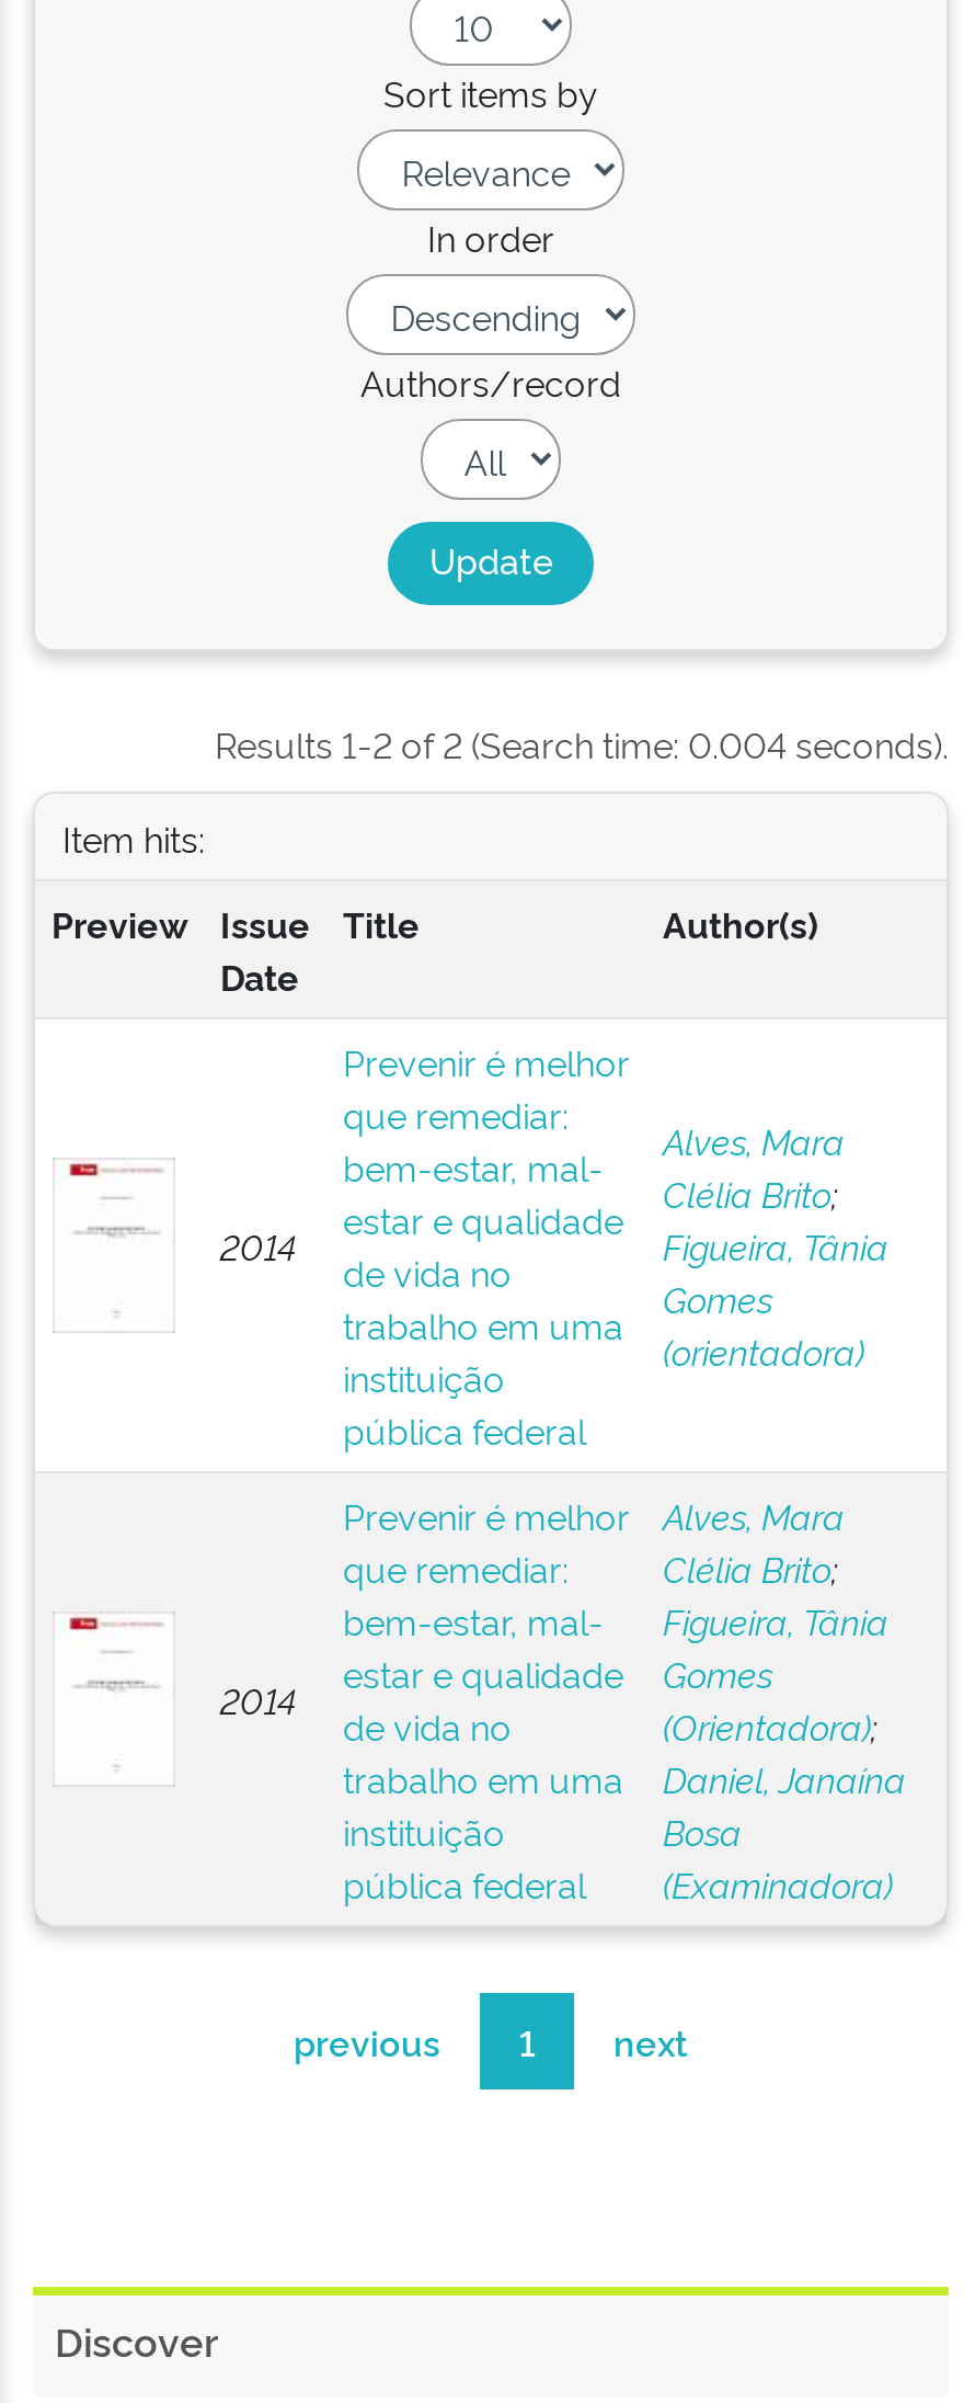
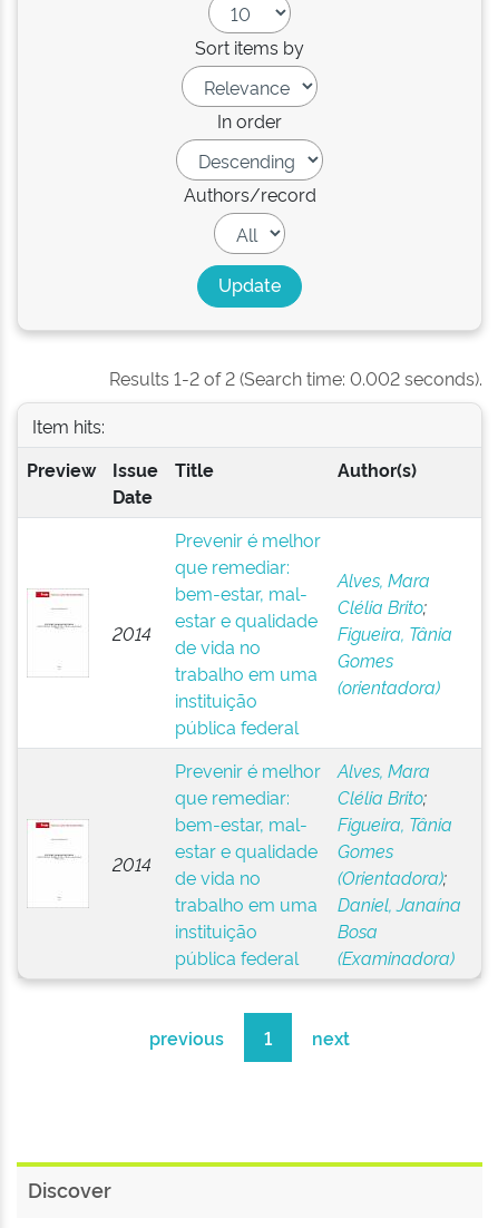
[215,719,949,767] Results 1-2 of 2 (Search time: 0.004 seconds). -> [109,366,482,390] Results 1-2 of 2 (Search time: 0.002 seconds).

